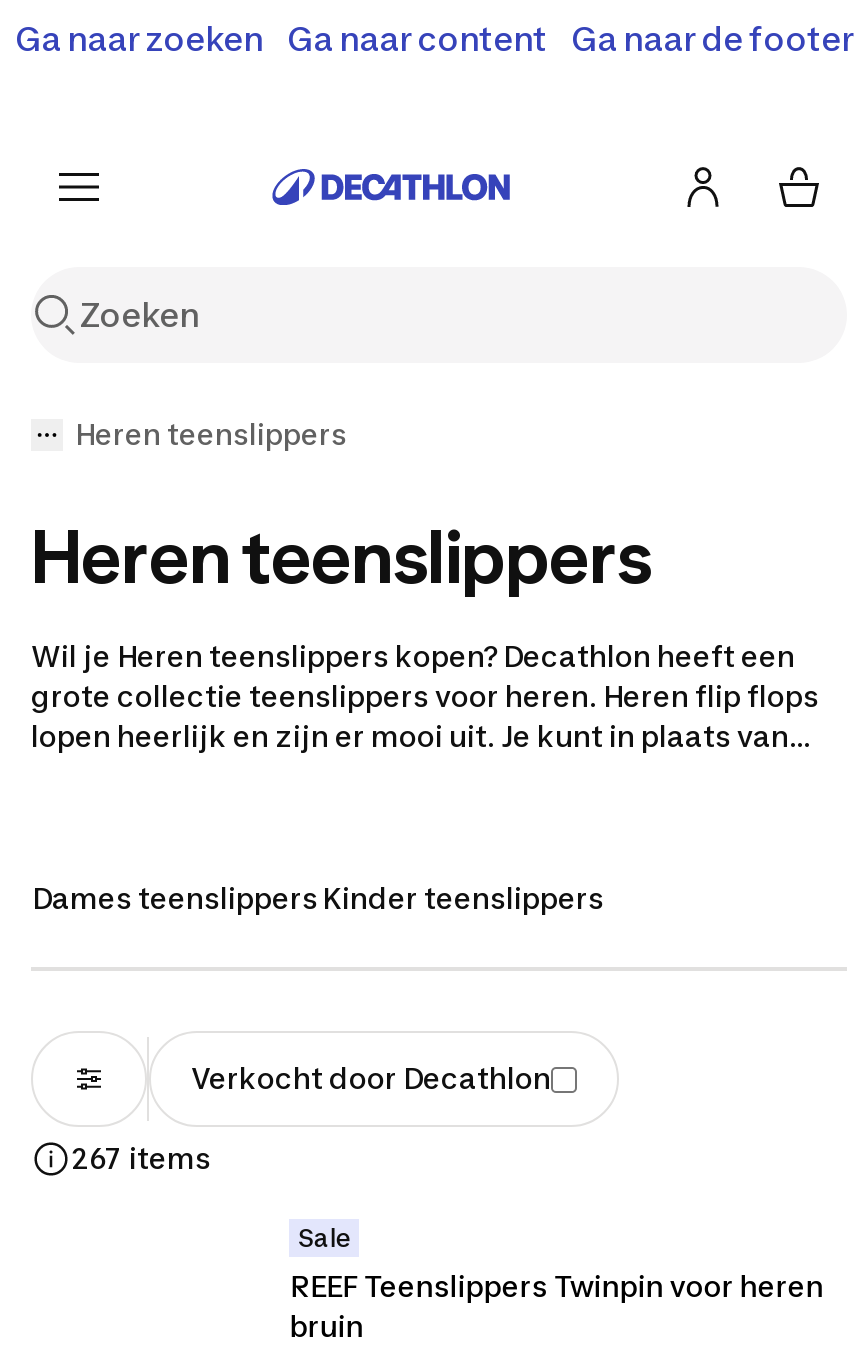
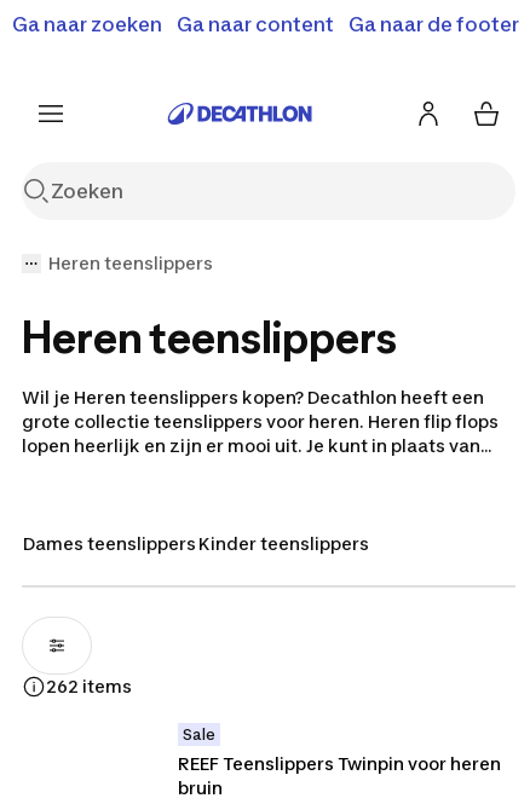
[71,1061,551,1175] Verkocht door Decathlon | 267 items -> [46,676,132,696] 262 items

